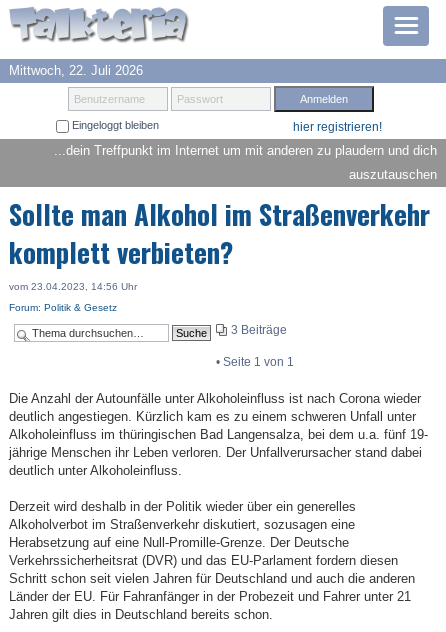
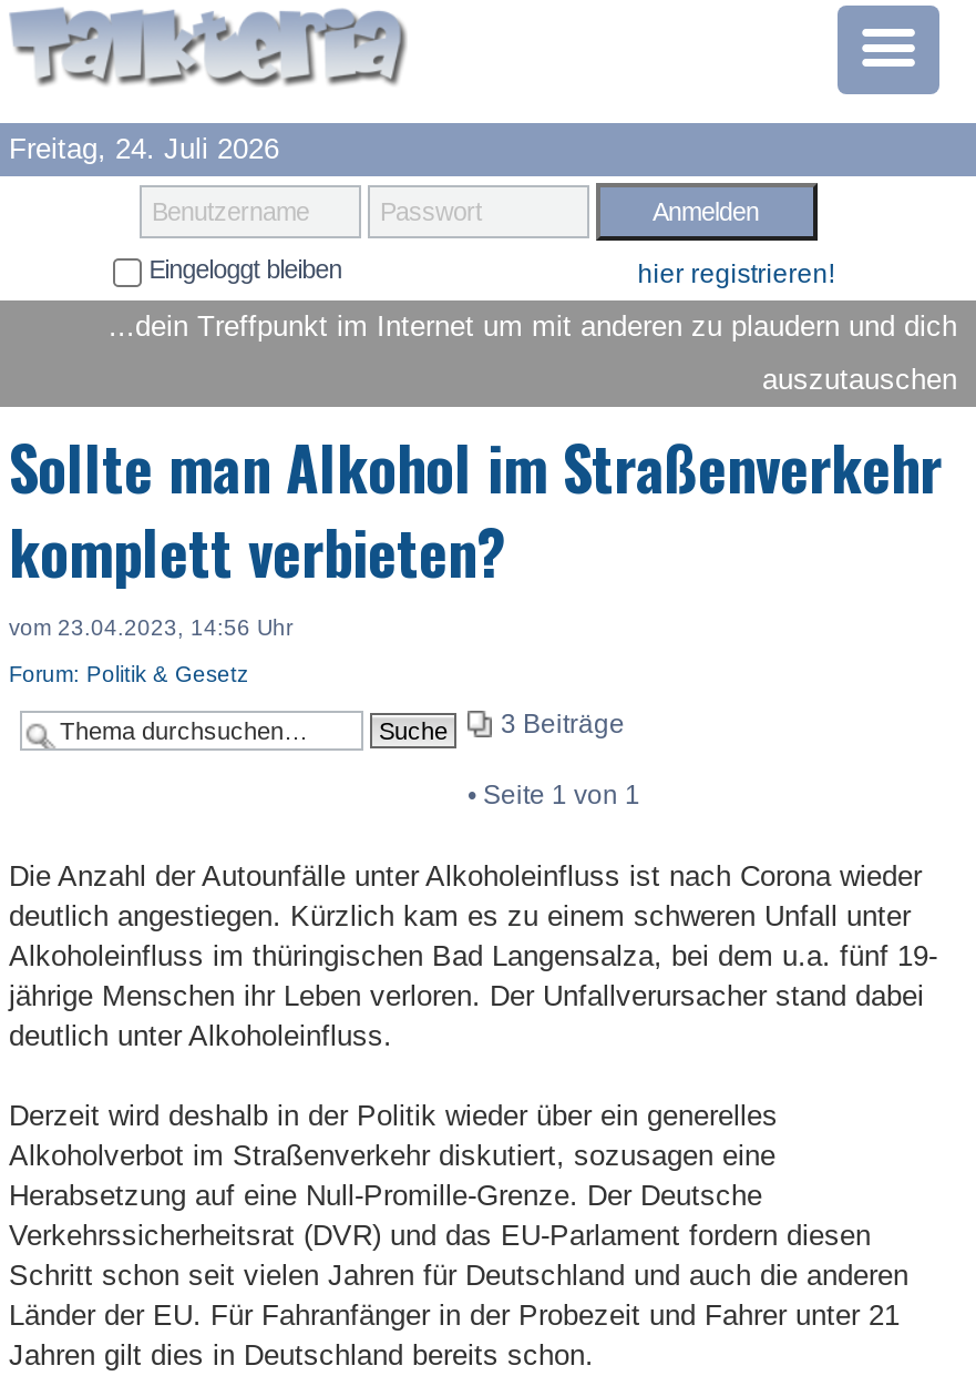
[9,63,143,78] Mittwoch, 22. Juli 2026 -> [9,132,279,166] Freitag, 24. Juli 2026

